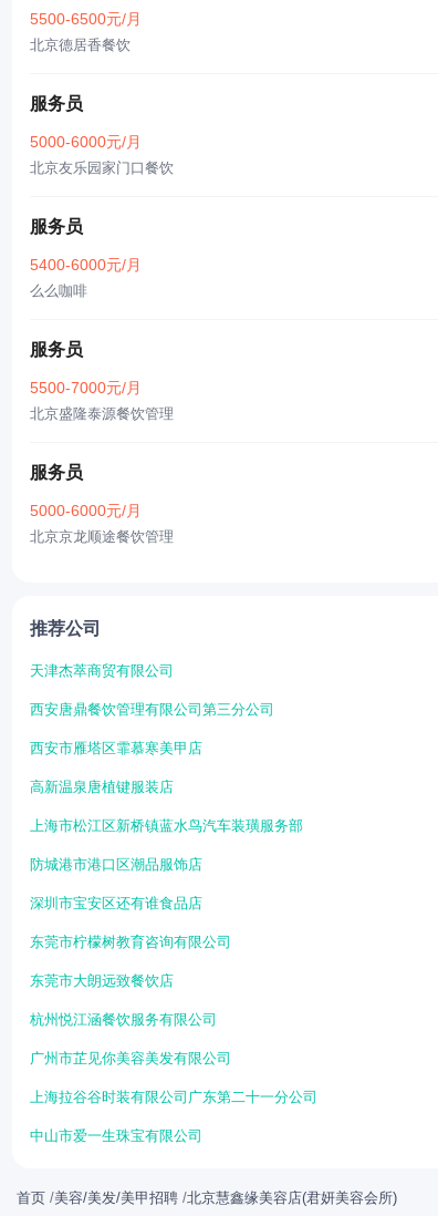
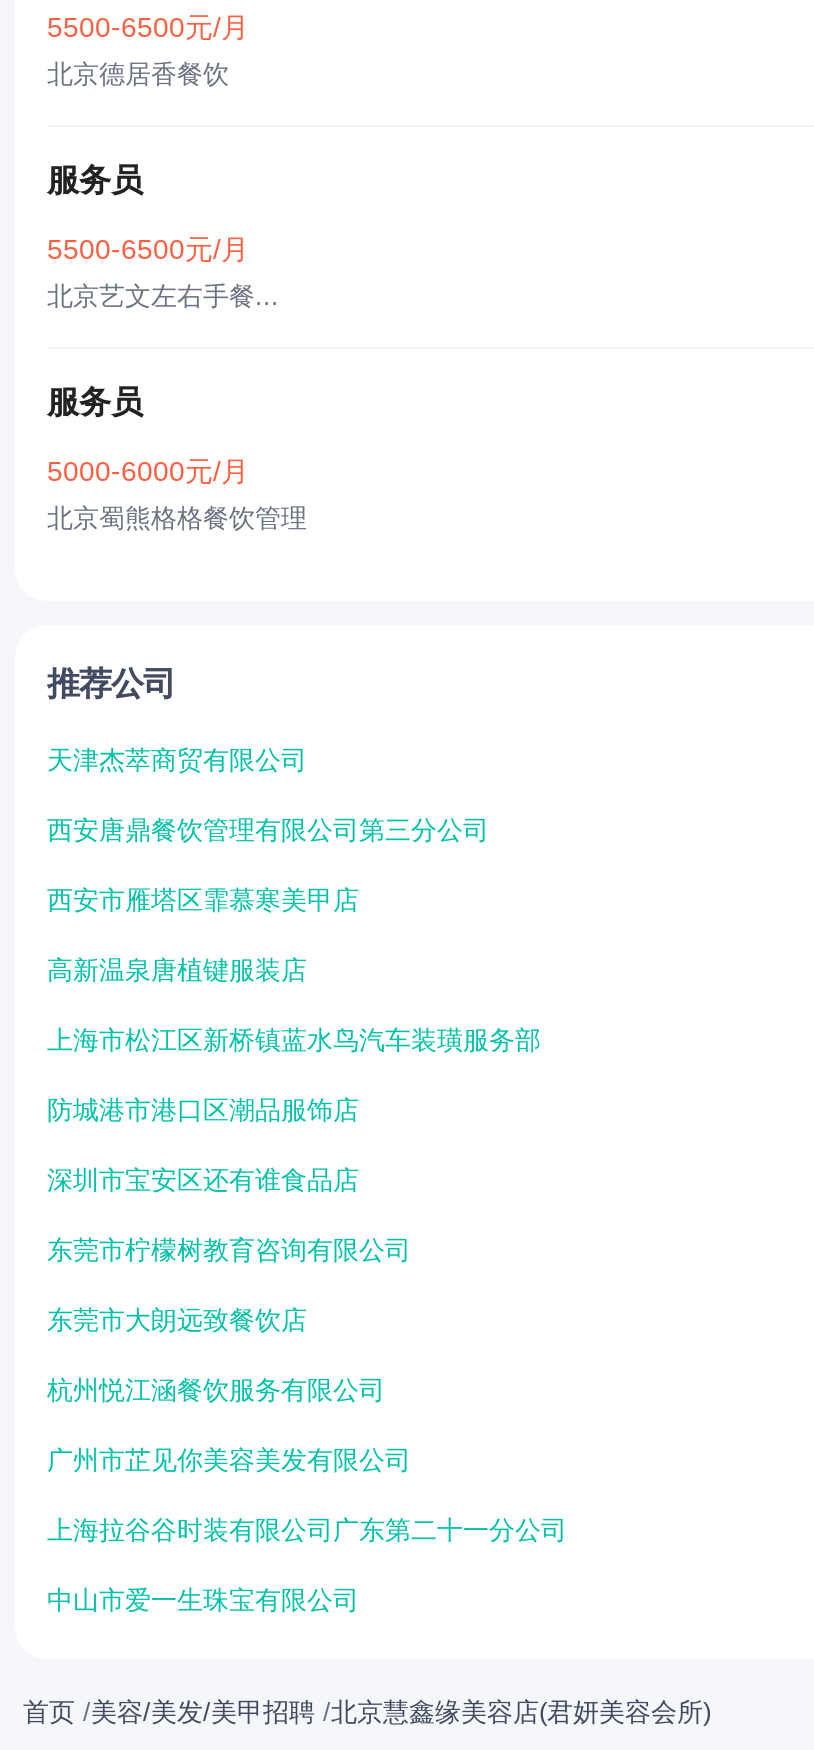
[30,133,174,422] 5000-6000元/月 | 北京友乐园家门口餐饮 | 服务员 | 5400-6000元/月 | 么么咖啡 | 服务员 | 5500-7000元/月 | 北京盛隆泰源餐饮管理 -> [47,233,279,311] 5500-6500元/月 | 北京艺文左右手餐...
[30,528,174,545] 北京京龙顺途餐饮管理 -> [47,503,307,533] 北京蜀熊格格餐饮管理

